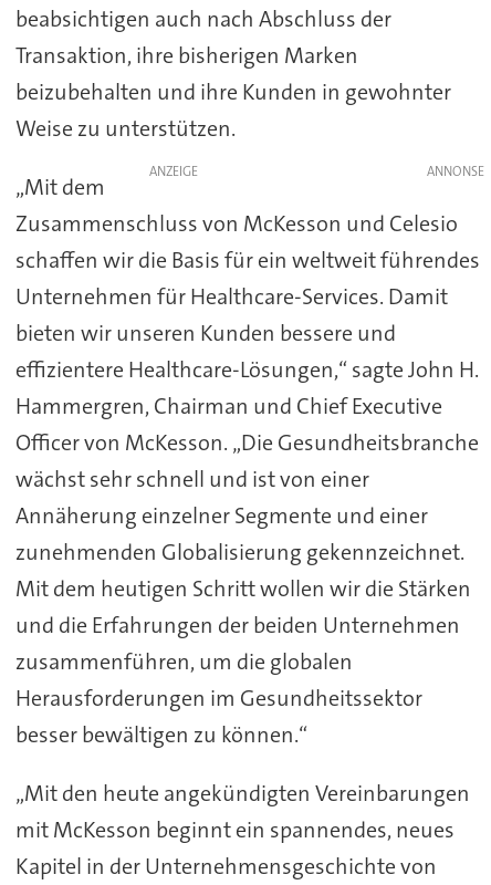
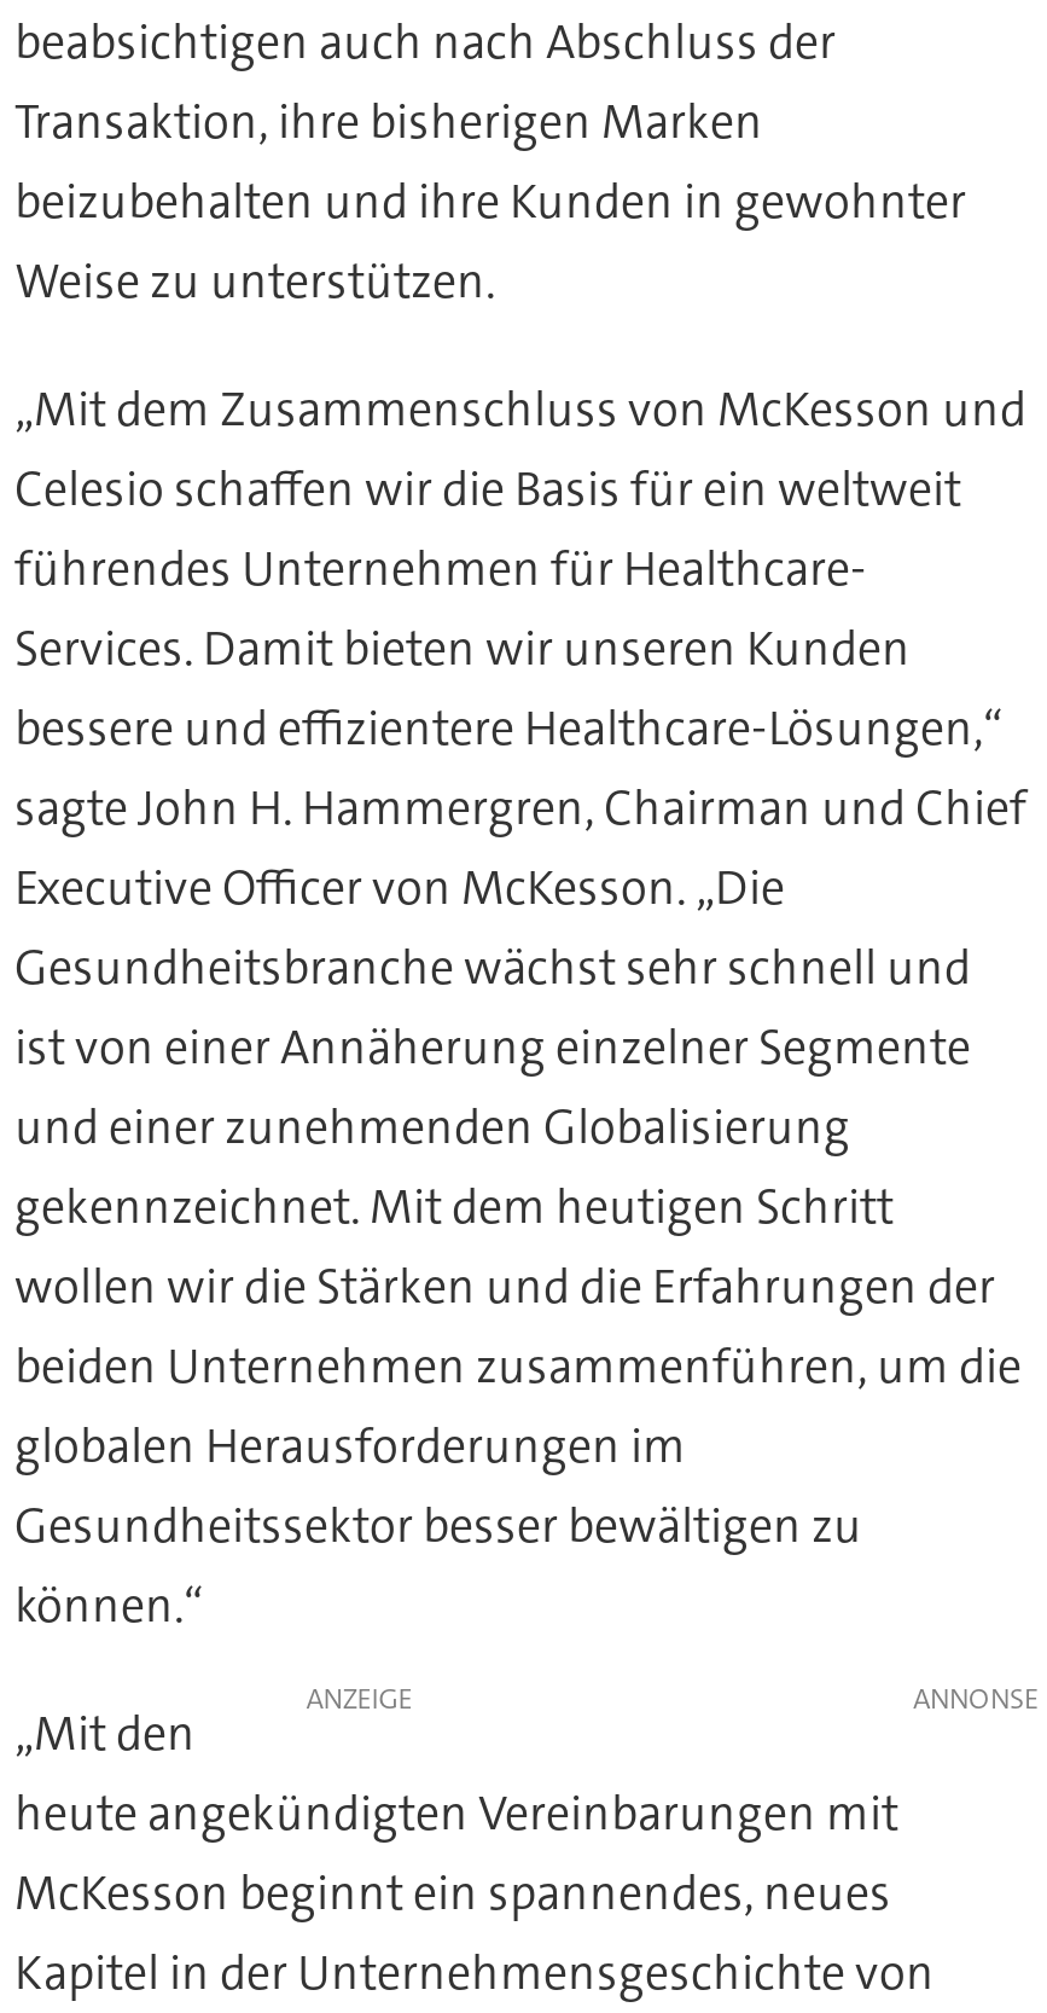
none -> [14,377,1026,1636] „Mit dem Zusammenschluss von McKesson und | Celesio schaffen wir die Basis für ein weltweit | führendes Unternehmen für Healthcare- | Services. Damit bieten wir unseren Kunden | bessere und effizientere Healthcare-Lösungen,“ | sagte John H. Hammergren, Chairman und Chief | Executive Officer von McKesson. „Die | Gesundheitsbranche wächst sehr schnell und | ist von einer Annäherung einzelner Segmente | und einer zunehmenden Globalisierung | gekennzeichnet. Mit dem heutigen Schritt | wollen wir die Stärken und die Erfahrungen der | beiden Unternehmen zusammenführen, um die | globalen Herausforderungen im | Gesundheitssektor besser bewältigen zu | können.“
moved [149,163,198,180] -> [306,1679,413,1718]: ANZEIGE
[15,172,480,844] „Mit dem | Zusammenschluss von McKesson und Celesio | schaffen wir die Basis für ein weltweit führendes | Unternehmen für Healthcare-Services. Damit | bieten wir unseren Kunden bessere und | effizientere Healthcare-Lösungen,“ sagte John H. | Hammergren, Chairman und Chief Executive | Officer von McKesson. „Die Gesundheitsbranche | wächst sehr schnell und ist von einer | Annäherung einzelner Segmente und einer | zunehmenden Globalisierung gekennzeichnet. | Mit dem heutigen Schritt wollen wir die Stärken | und die Erfahrungen der beiden Unternehmen | zusammenführen, um die globalen | Herausforderungen im Gesundheitssektor | besser bewältigen zu können.“ | „Mit den heute angekündigten Vereinbarungen | mit McKesson beginnt ein spannendes, neues -> [14,1701,898,1923] „Mit den | heute angekündigten Vereinbarungen mit | McKesson beginnt ein spannendes, neues

